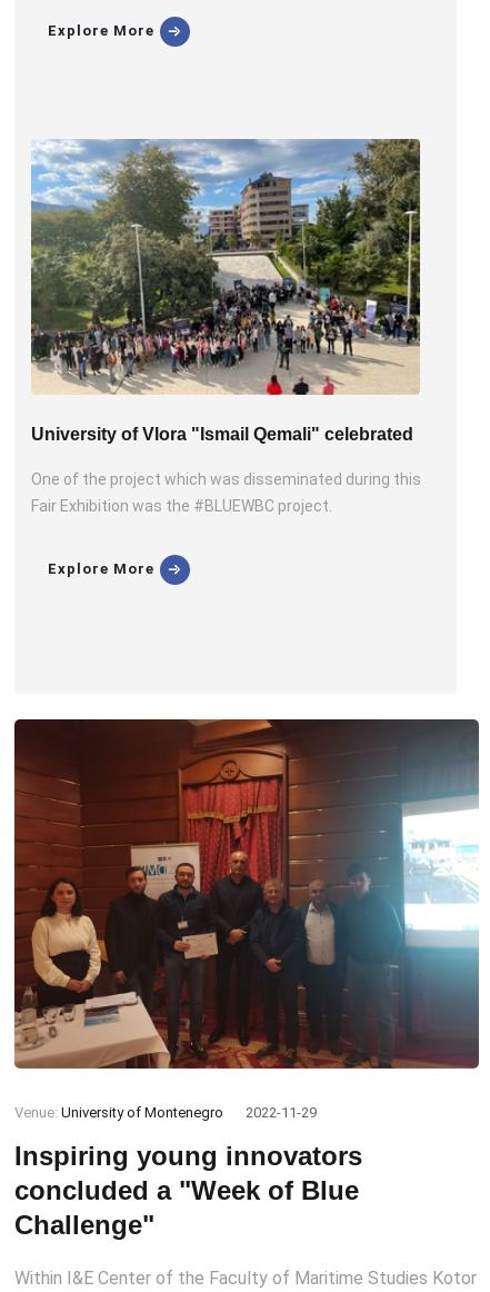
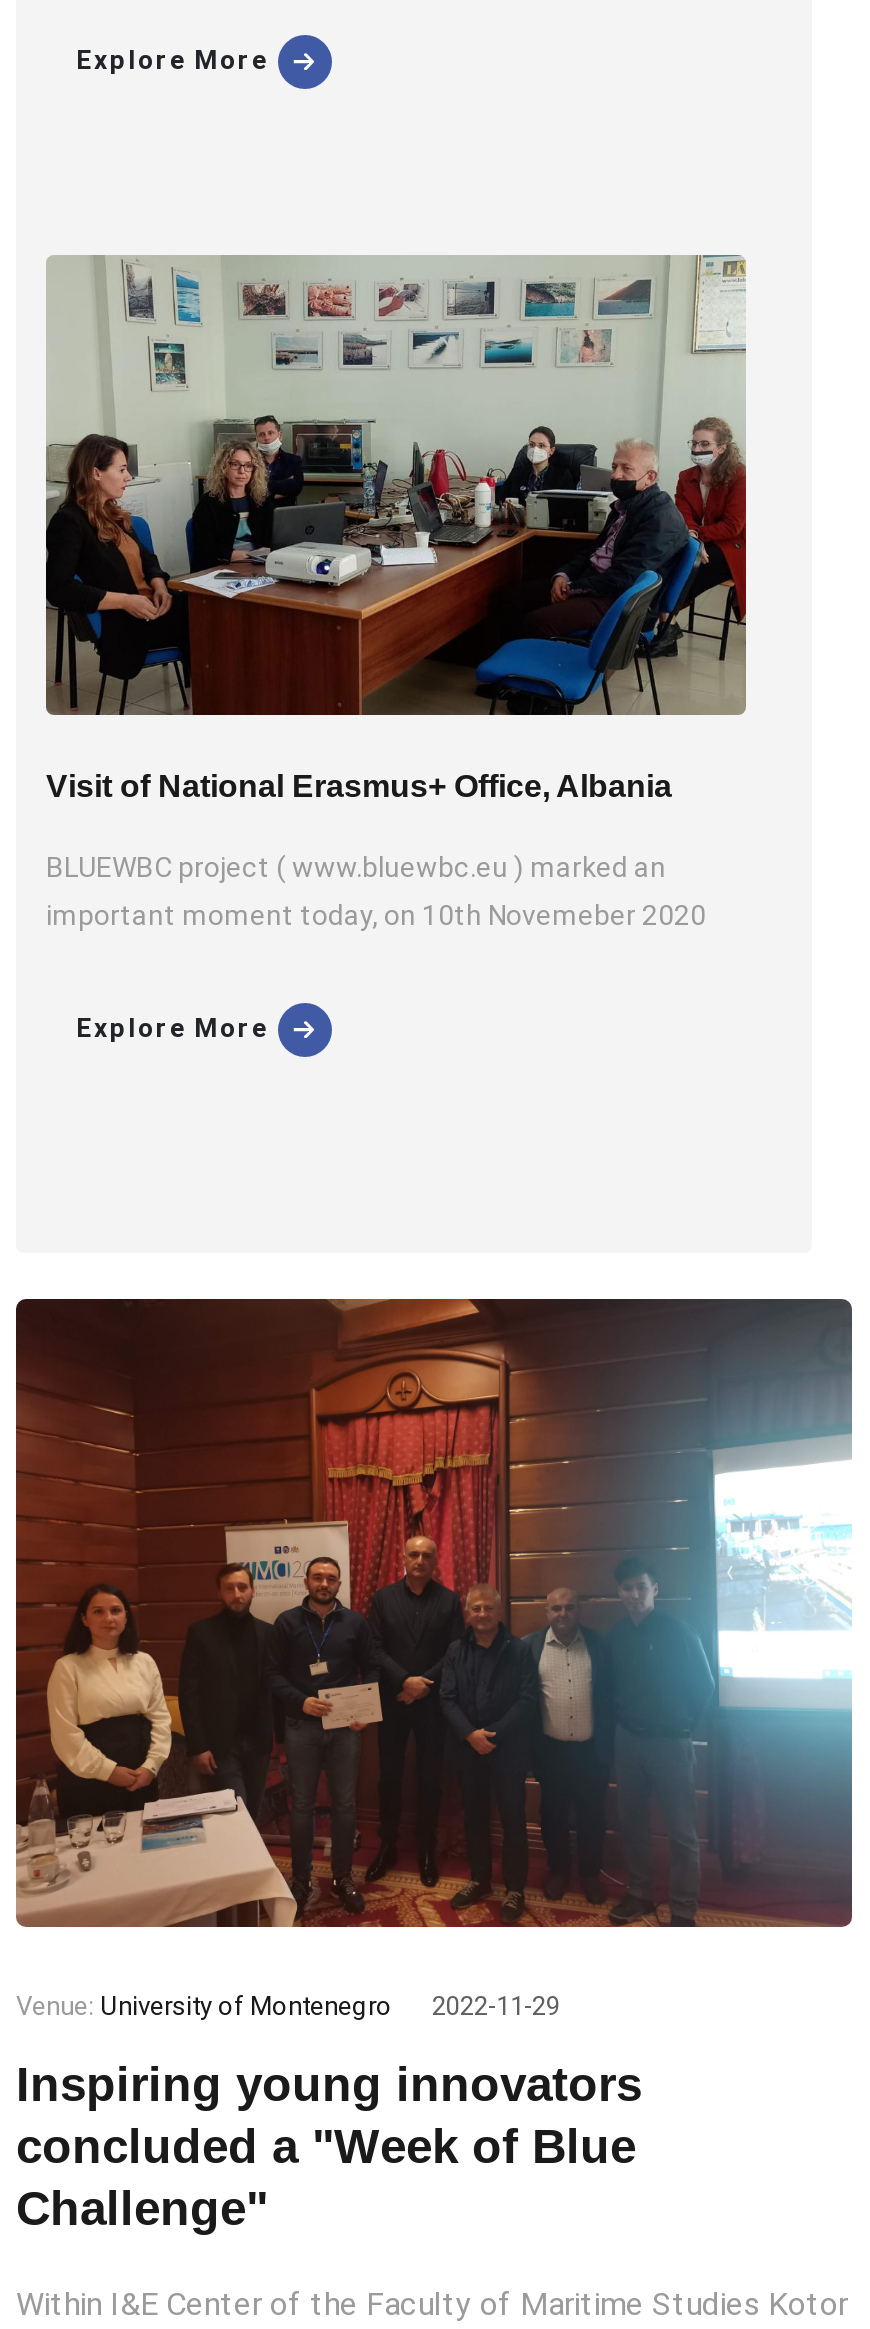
[30,139,421,444] [image] | University of Vlora "Ismail Qemali" celebrated -> [44,255,746,803] [image] | Visit of National Erasmus+ Office, Albania
[31,470,421,488] One of the project which was disseminated during this -> [46,851,666,883] BLUEWBC project ( www.bluewbc.eu ) marked an
[31,497,332,515] Fair Exhibition was the #BLUEWBC project. -> [46,899,706,931] important moment today, on 10th Novemeber 2020

